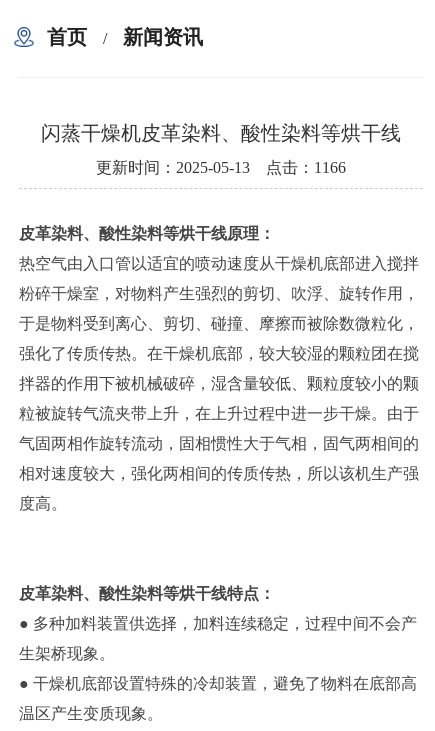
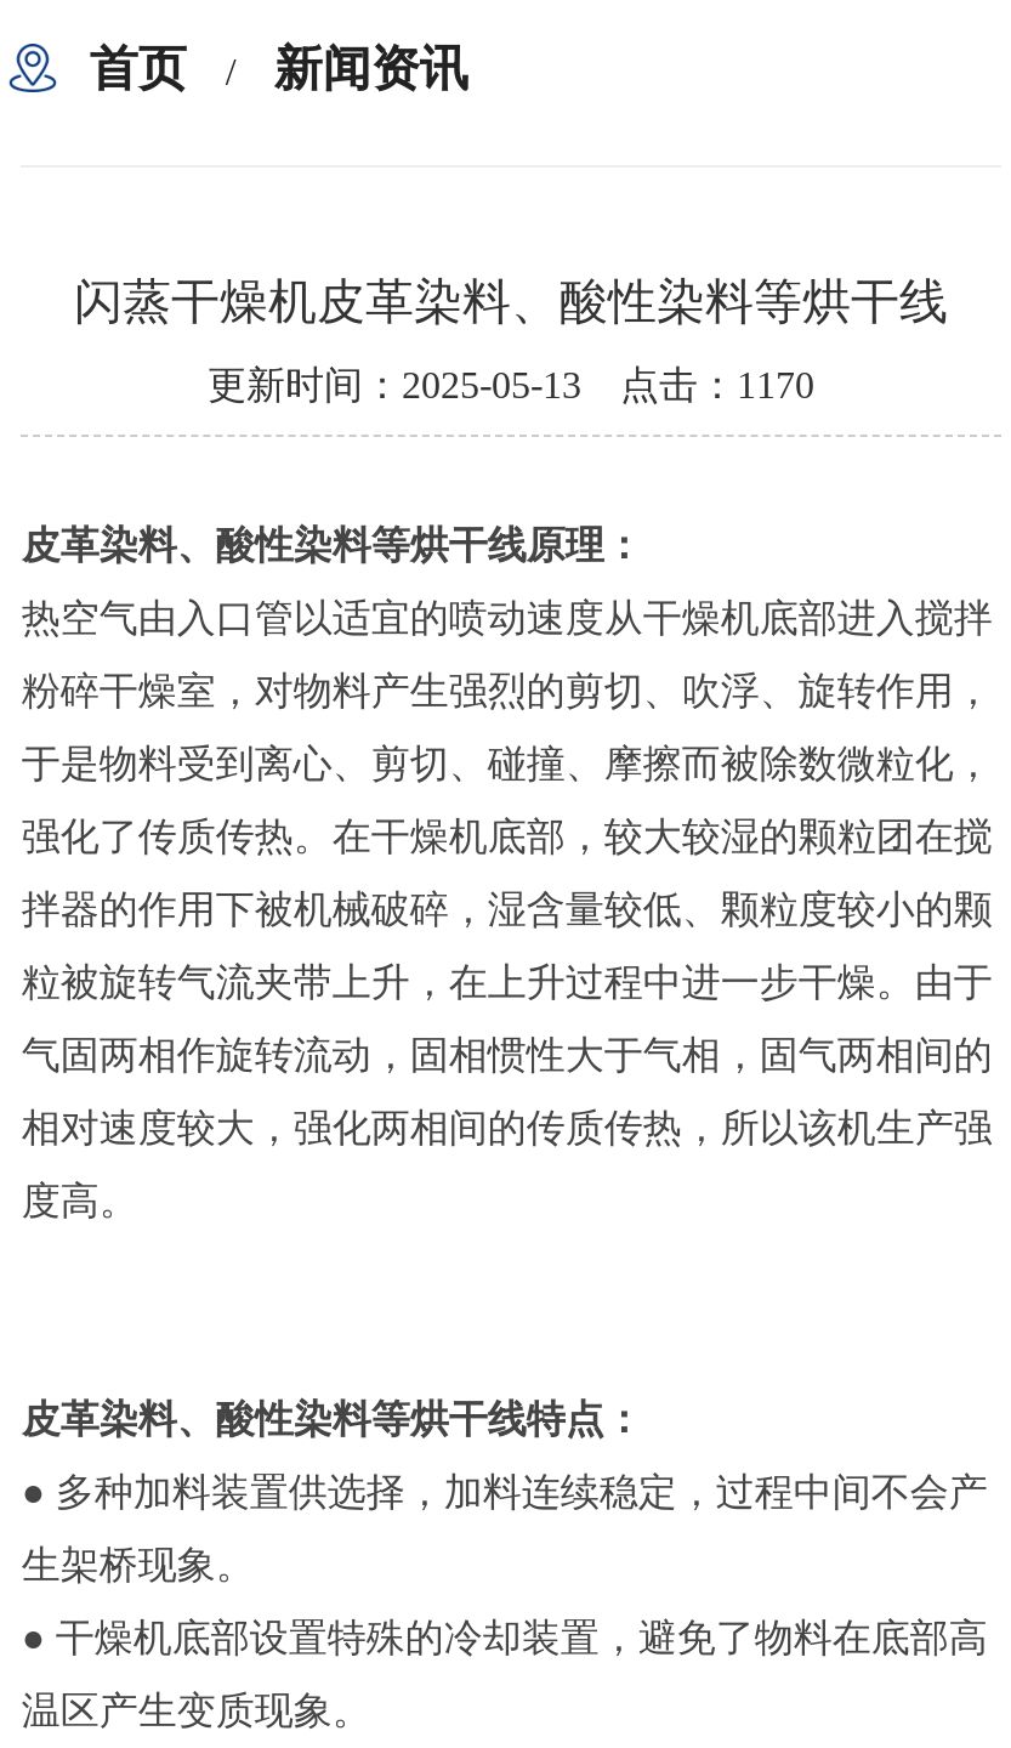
[96,159,346,176] 更新时间：2025-05-13 点击：1166 -> [208,364,814,405] 更新时间：2025-05-13 点击：1170

